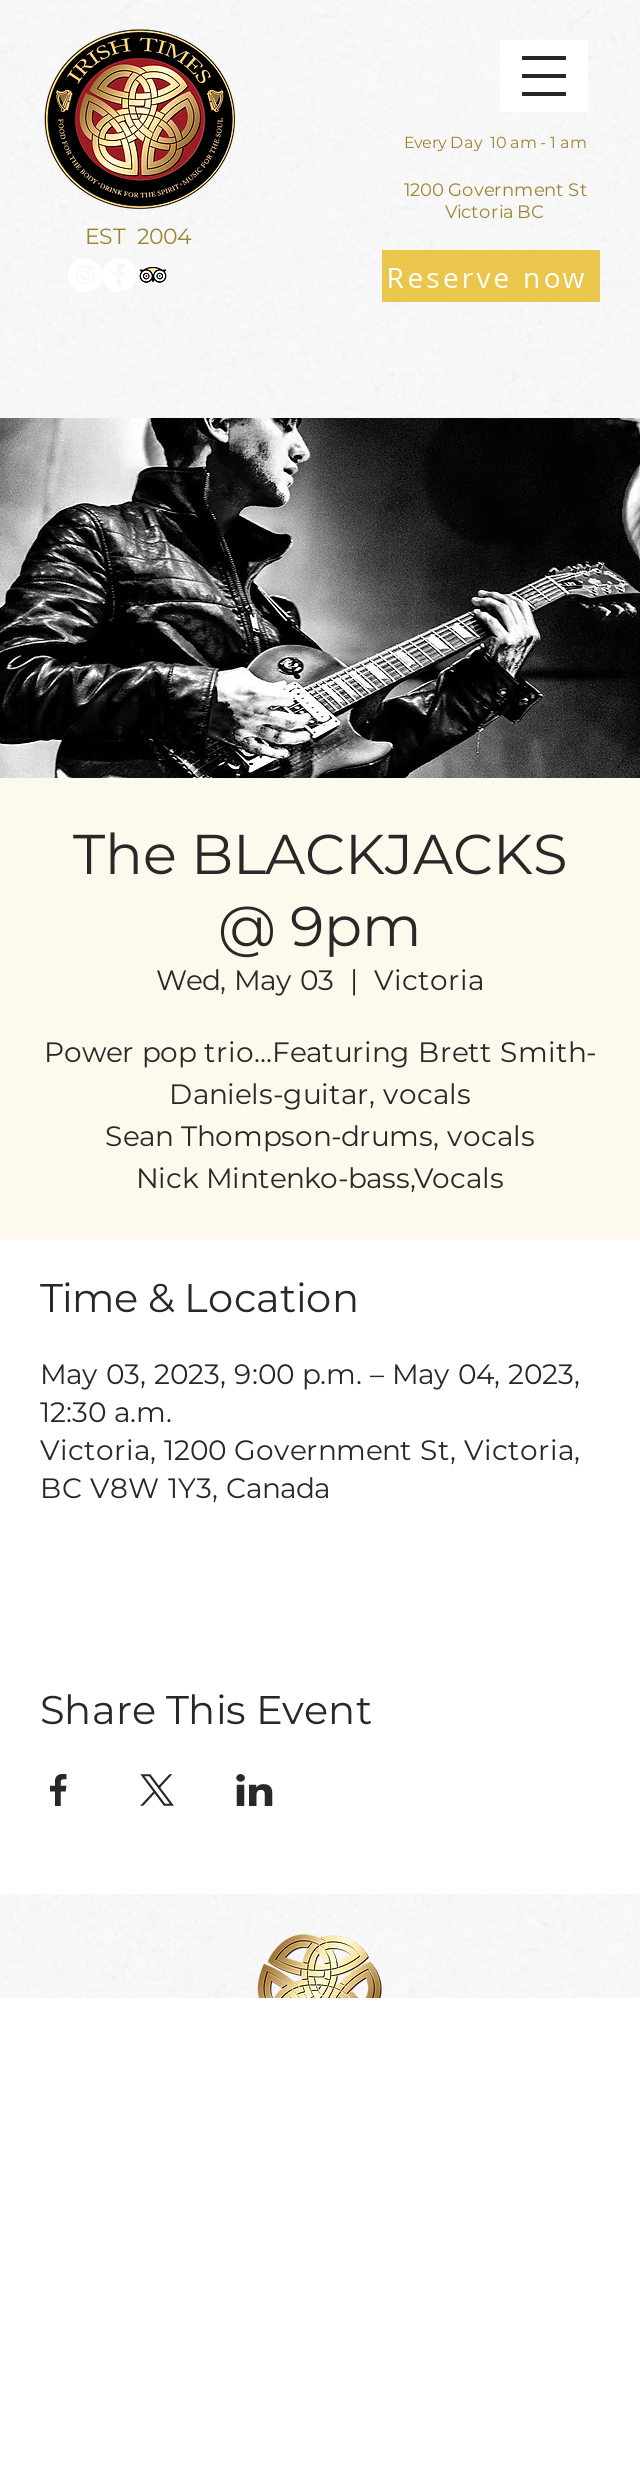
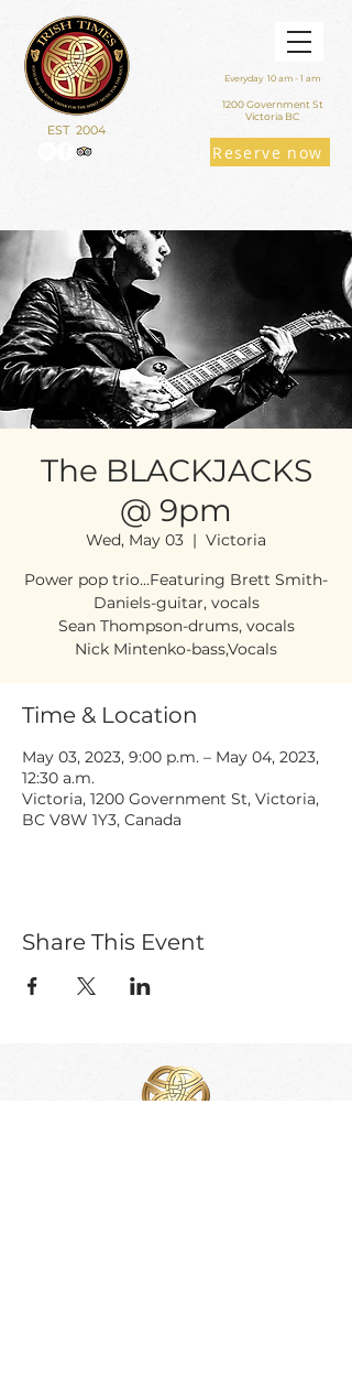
[404,132,586,152] Every Day 10 am - 1 am -> [224,73,320,84] Everyday 10 am - 1 am

